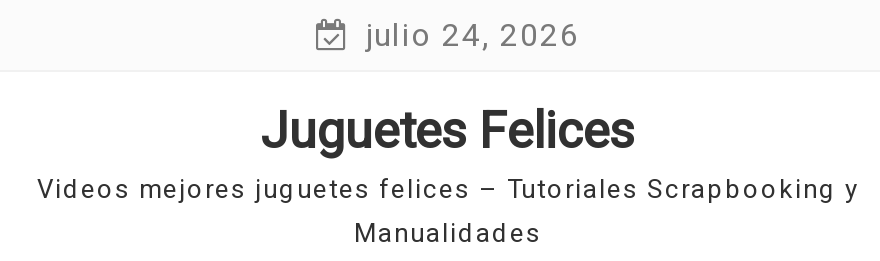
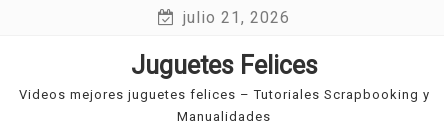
[356,16,580,54] julio 24, 2026 -> [178,8,290,27] julio 21, 2026

